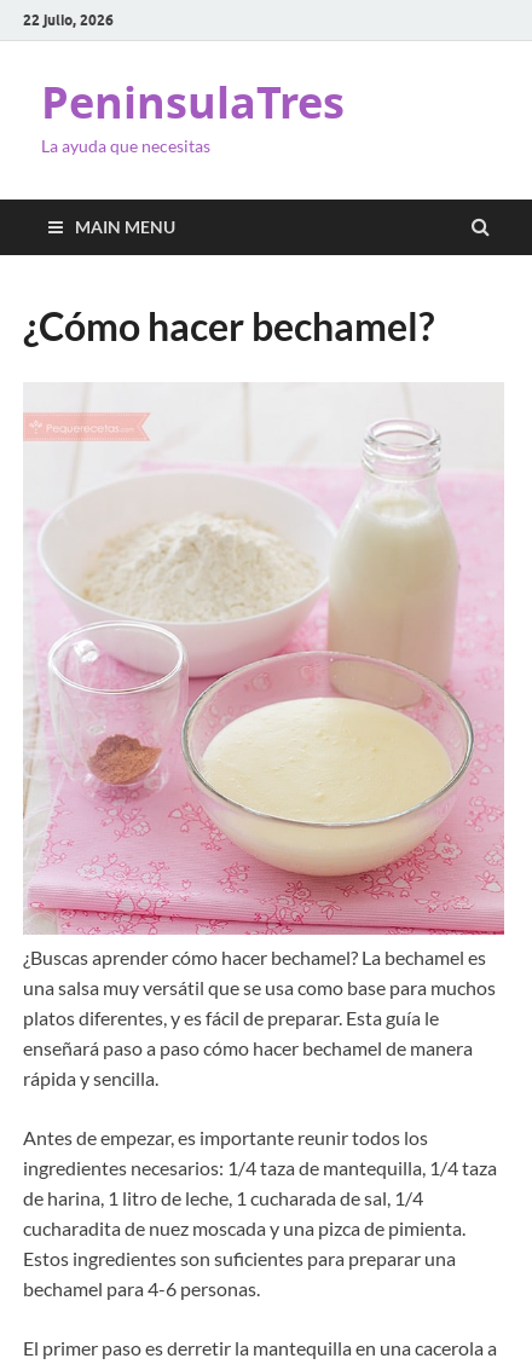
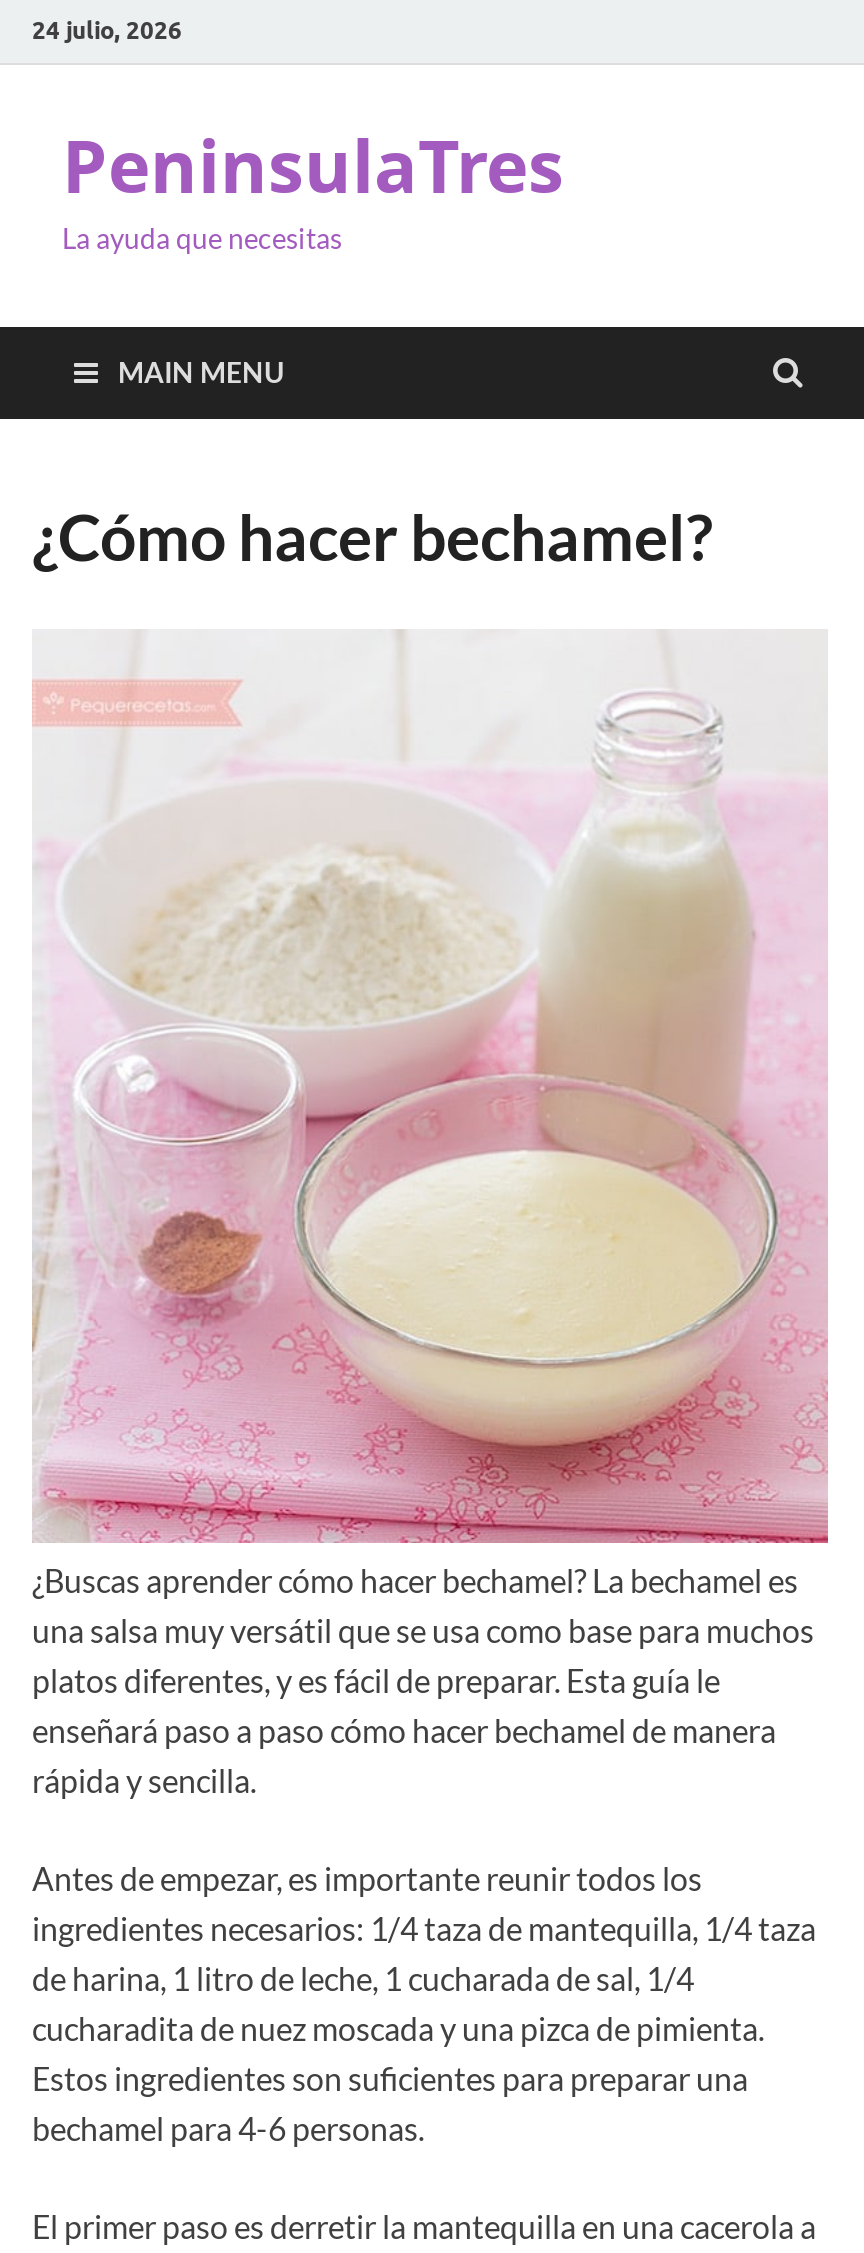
[23,10,114,28] 22 julio, 2026 -> [32,14,182,44] 24 julio, 2026

